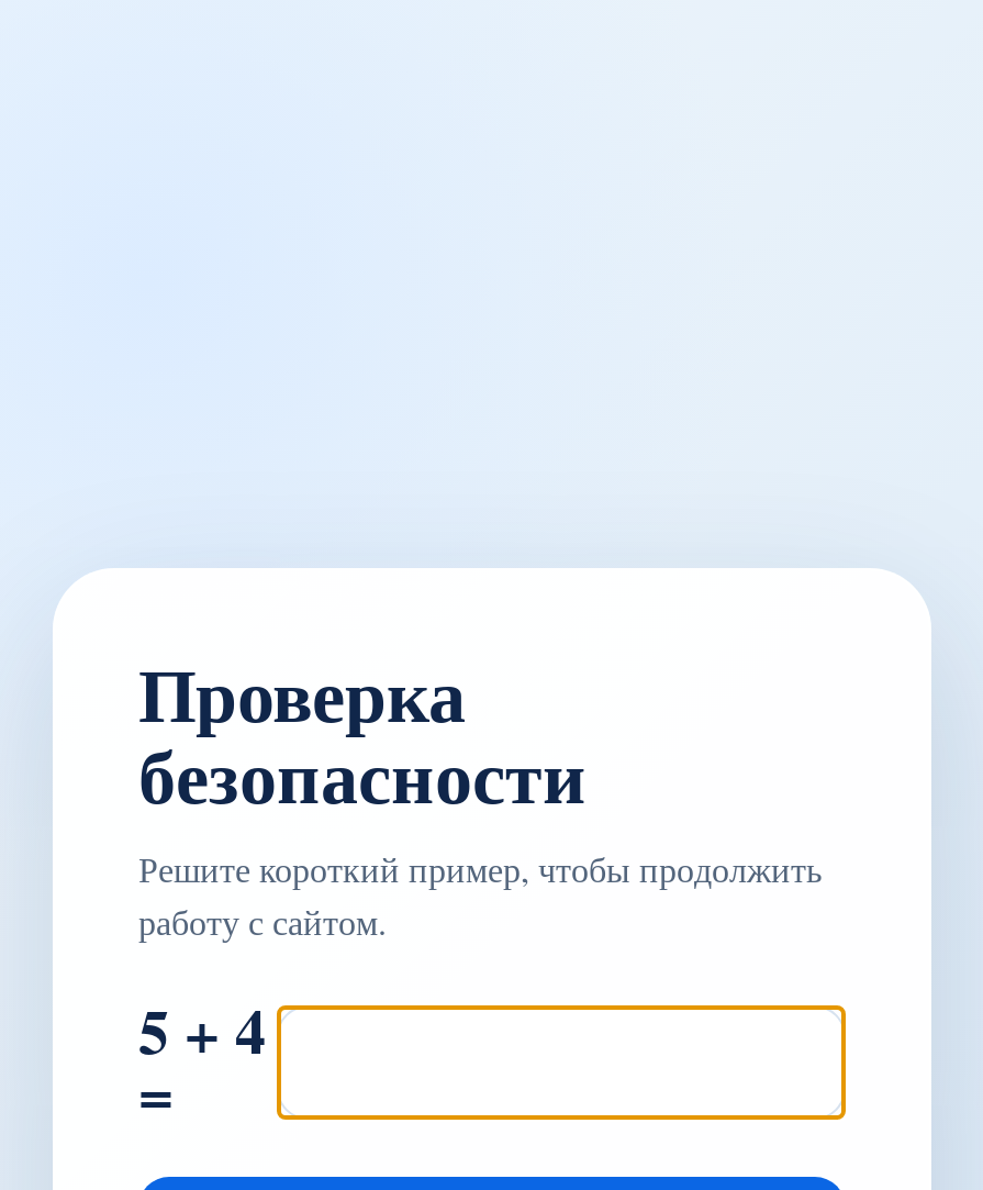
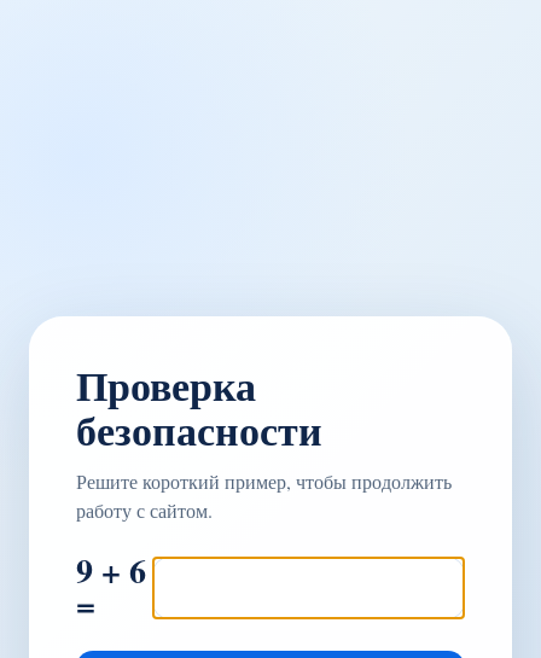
[138,986,266,1076] 5 + 4 -> [76,546,146,595] 9 + 6

